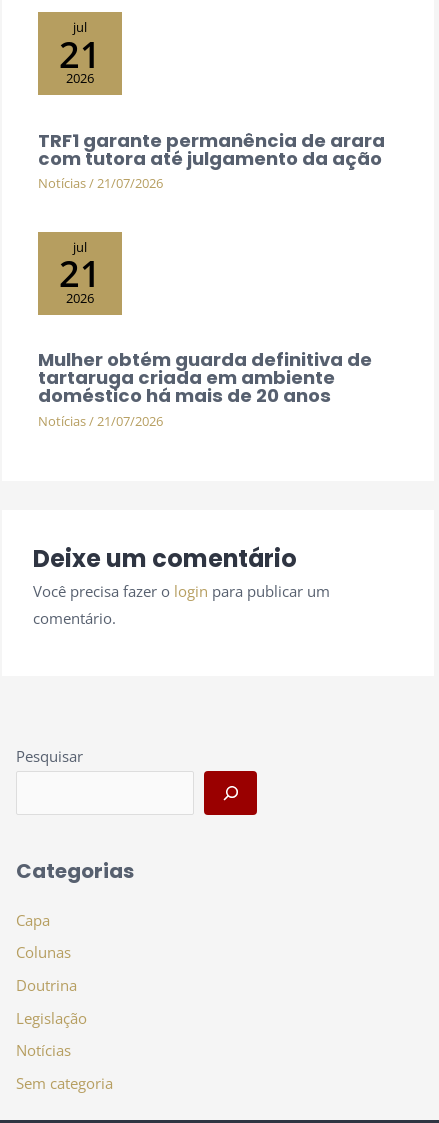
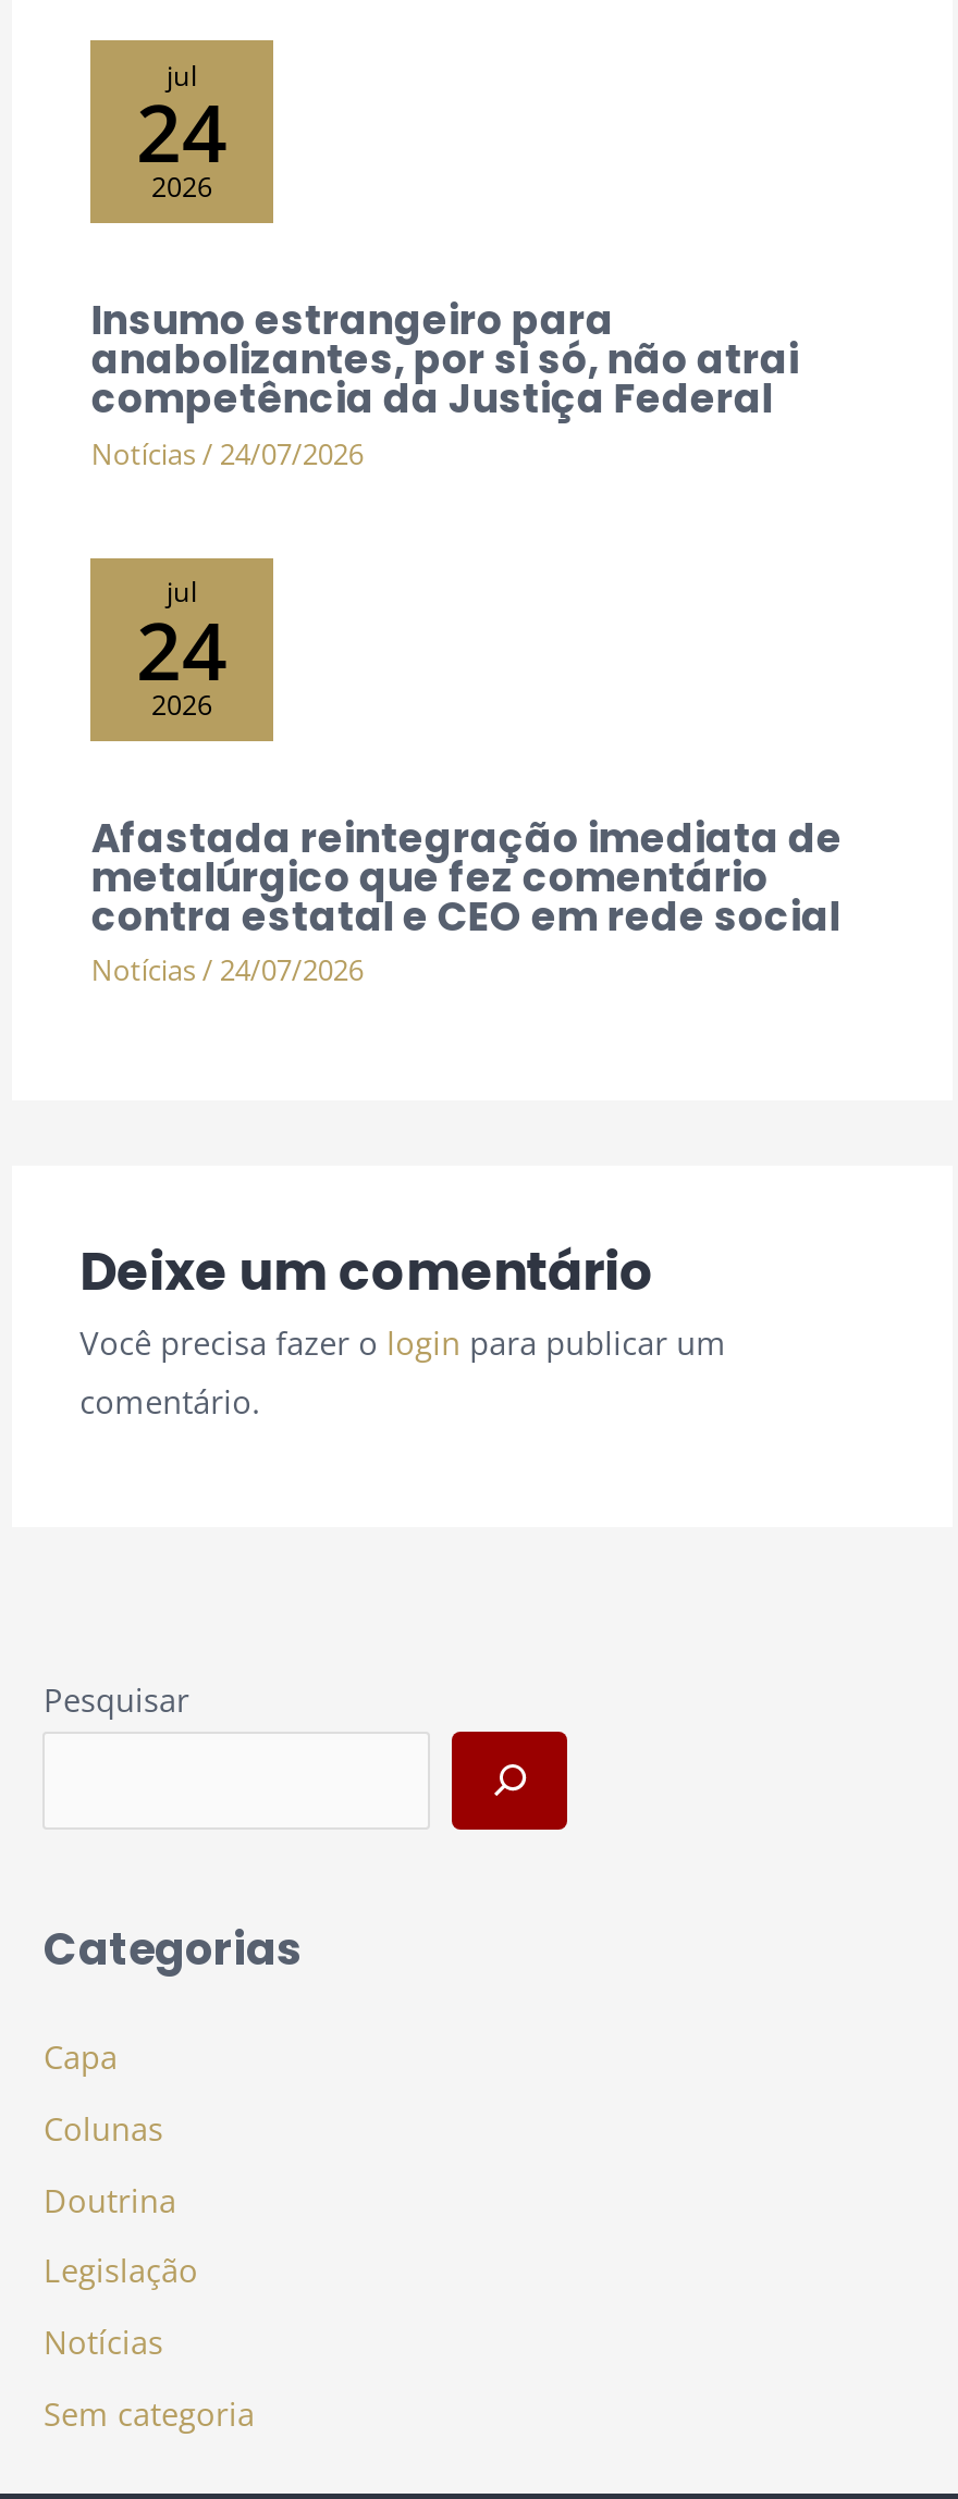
[59,29,101,79] 21 -> [136,77,228,186] 24
[38,128,385,192] TRF1 garante permanência de arara | com tutora até julgamento da ação | Notícias / 21/07/2026 -> [91,293,799,472] Insumo estrangeiro para | anabolizantes, por si só, não atrai | competência da Justiça Federal | Notícias / 24/07/2026
[59,248,101,298] 21 -> [136,595,228,704] 24
[38,347,372,430] Mulher obtém guarda definitiva de | tartaruga criada em ambiente | doméstico há mais de 20 anos | Notícias / 21/07/2026 -> [91,810,842,990] Afastada reintegração imediata de | metalúrgico que fez comentário | contra estatal e CEO em rede social | Notícias / 24/07/2026

